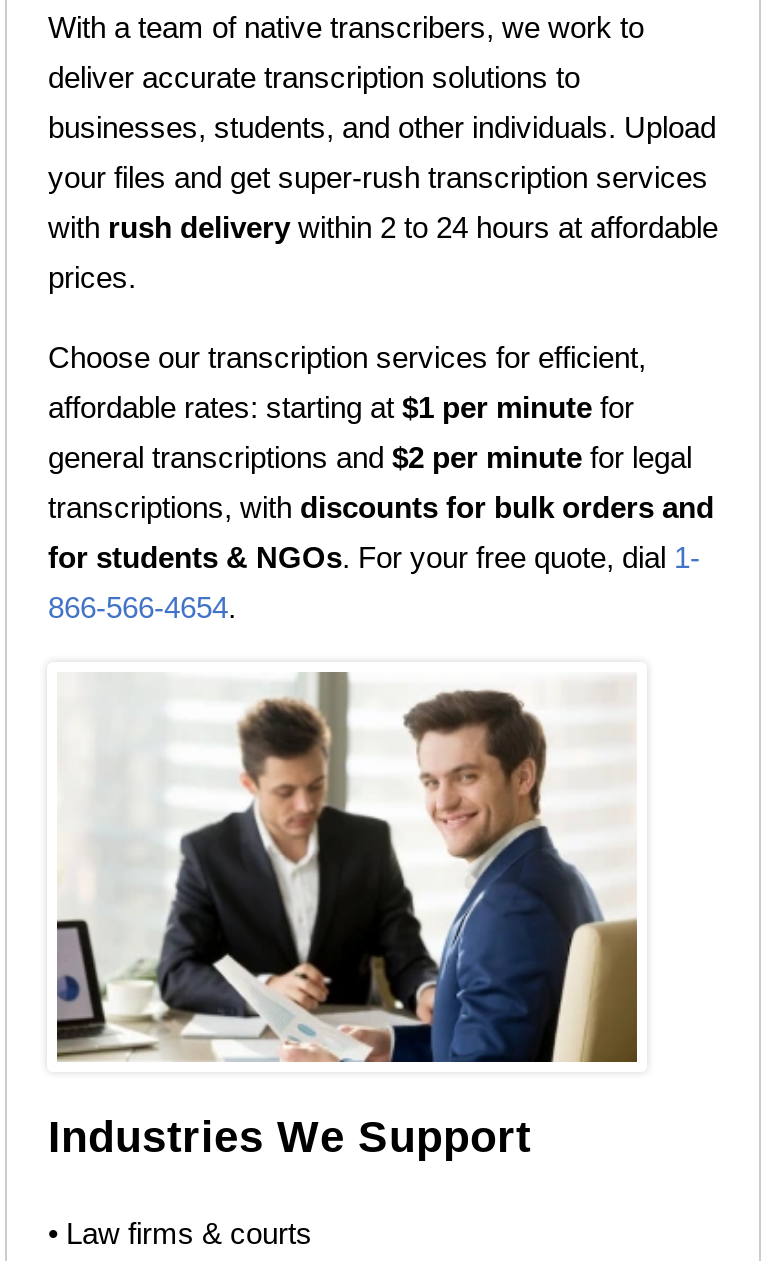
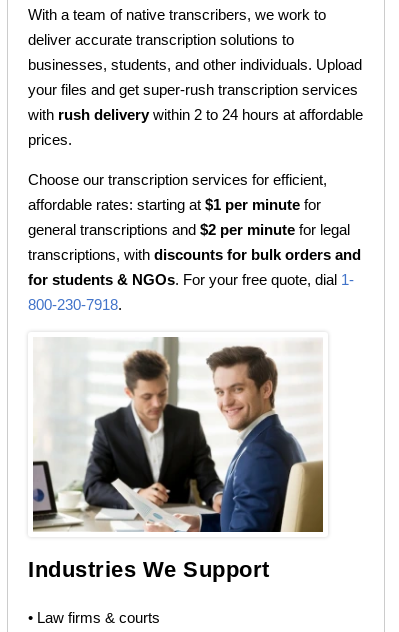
[48,590,236,624] 866-566-4654. -> [28,296,122,313] 800-230-7918.

